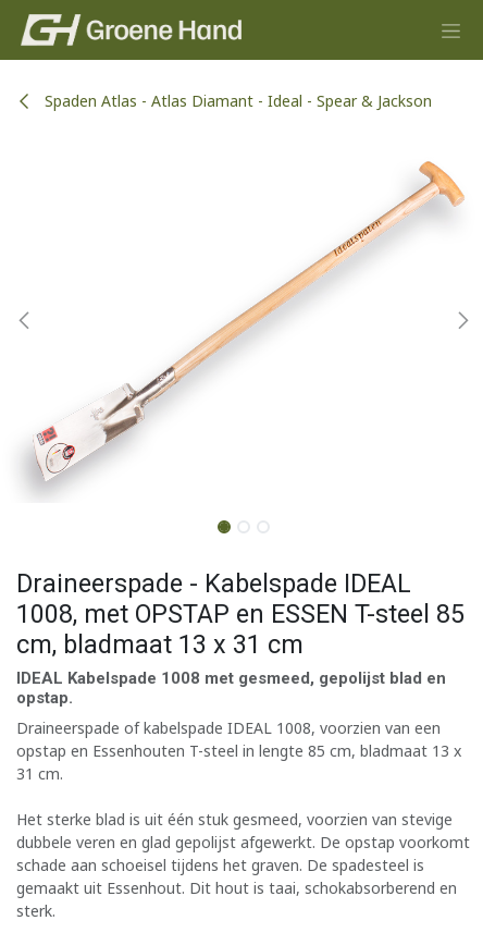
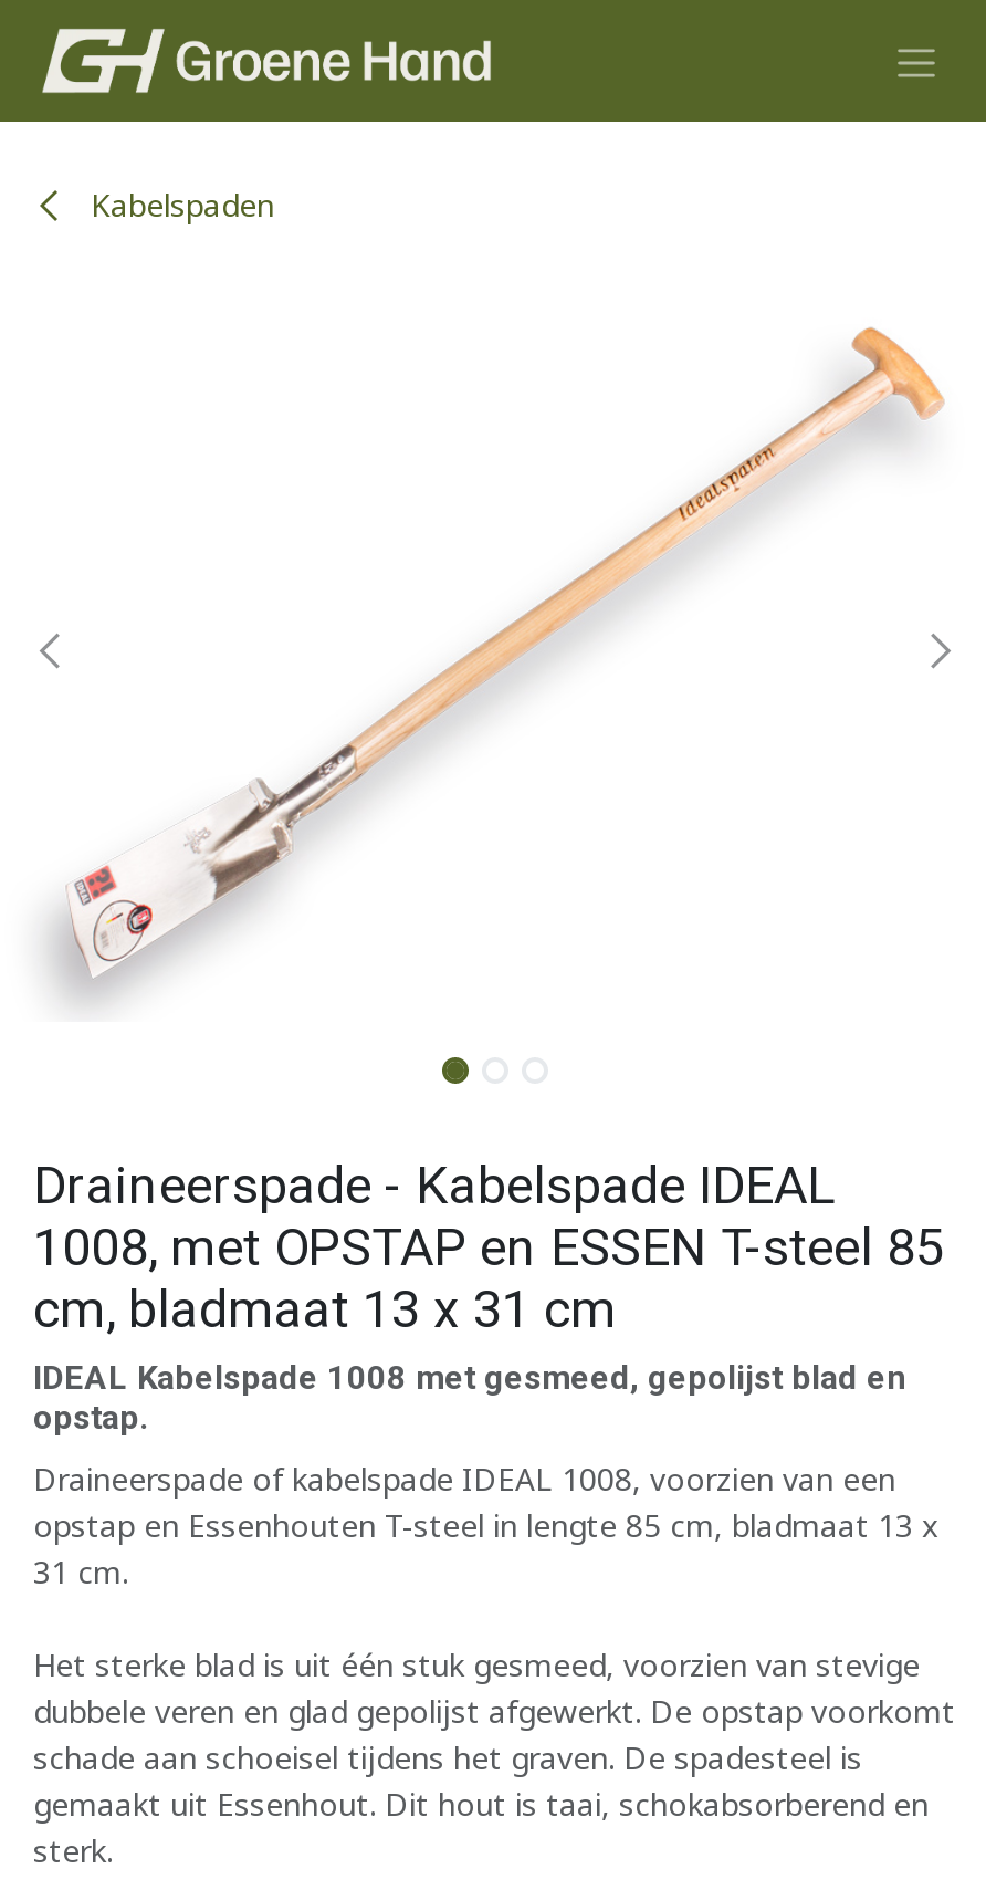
[40,90,432,111] Spaden Atlas - Atlas Diamant - Ideal - Spear & Jackson -> [82,183,274,225] Kabelspaden

